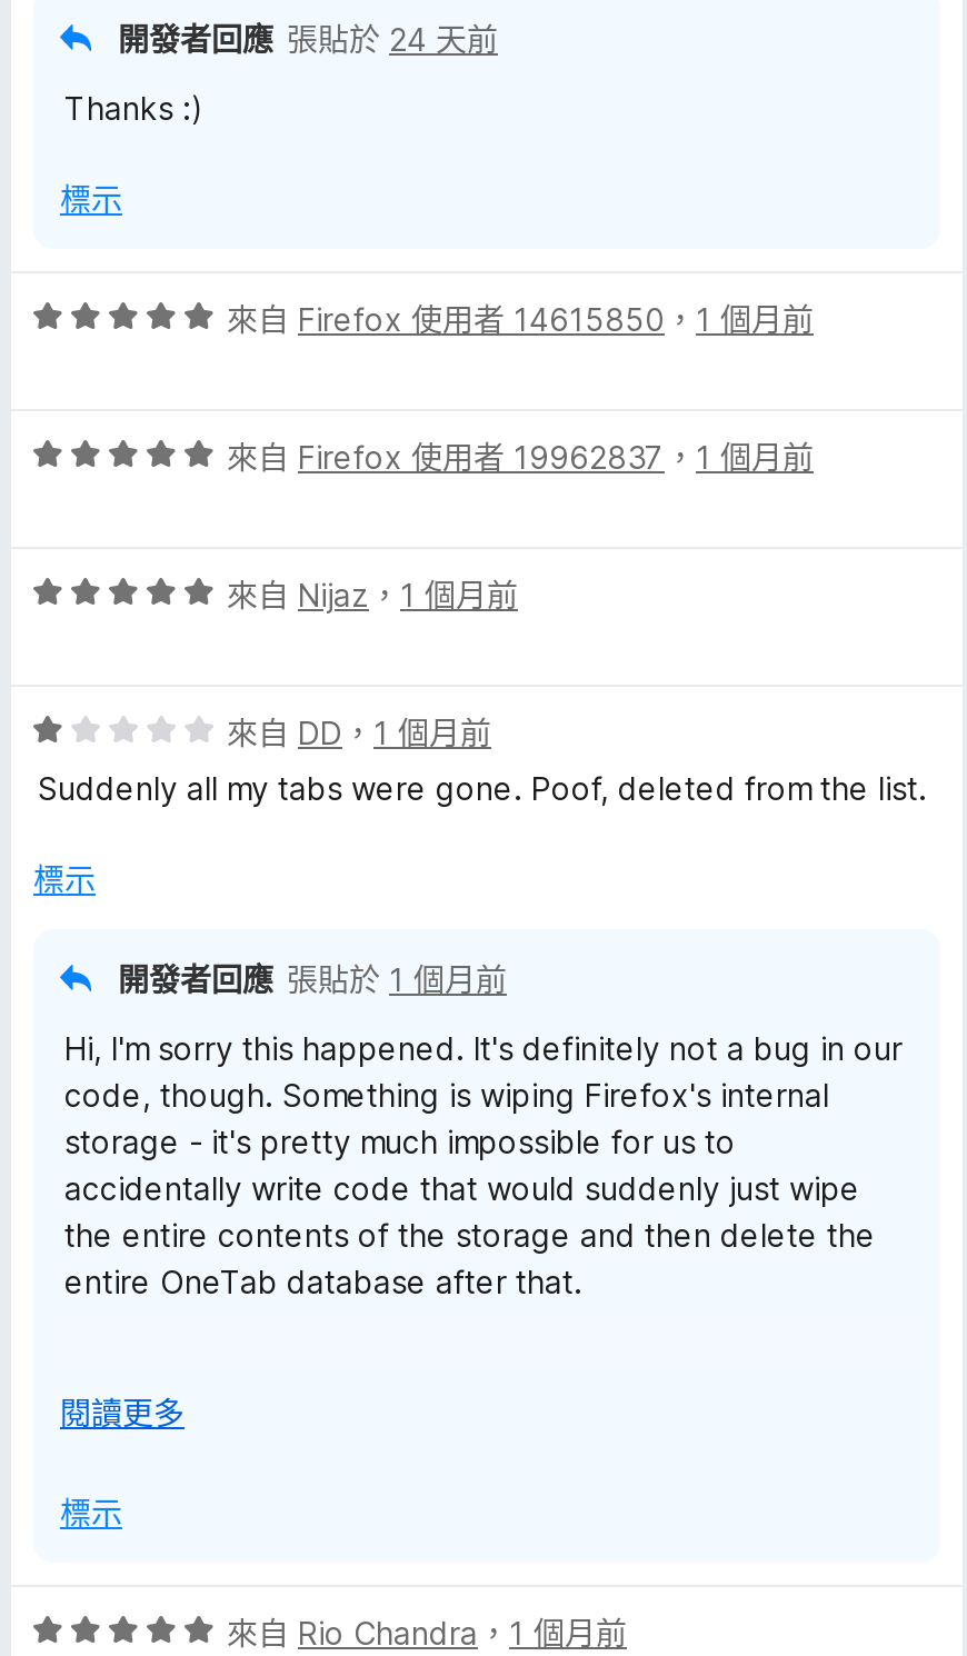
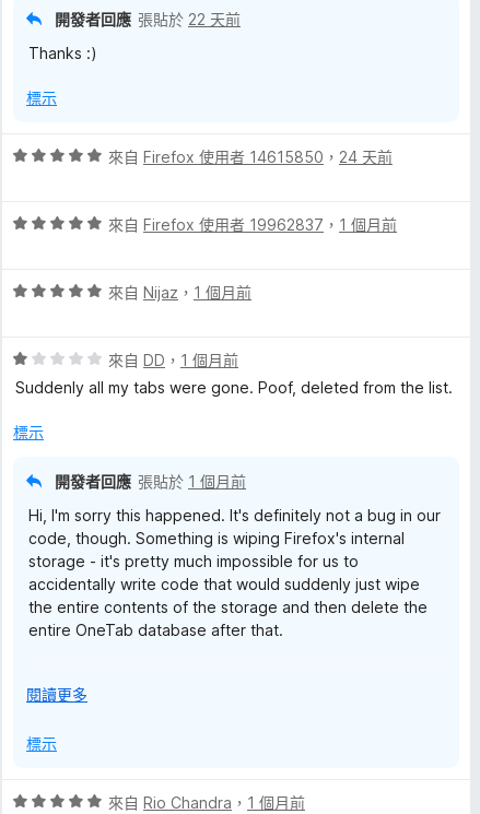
[118,20,498,58] 開發者回應 張貼於24 天前 -> [55,10,241,28] 開發者回應 張貼於22 天前
[227,300,814,338] 來自Firefox 使用者 14615850，1 個月前 -> [108,148,393,166] 來自Firefox 使用者 14615850，24 天前

